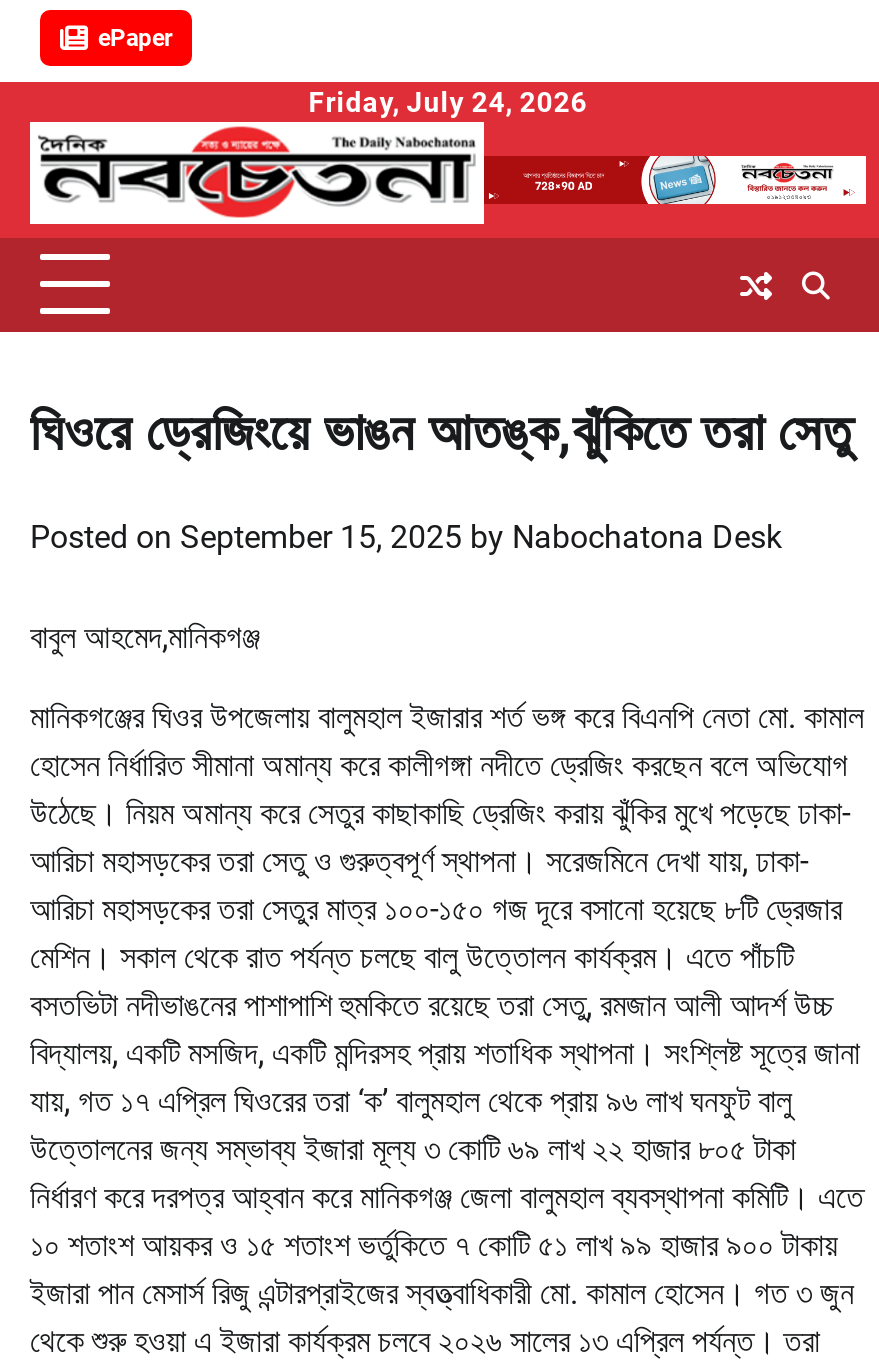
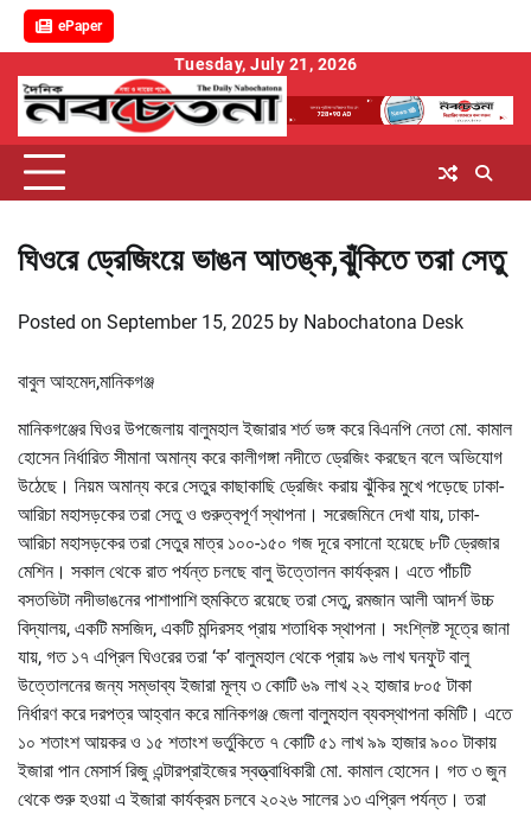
[308,86,588,118] Friday, July 24, 2026 -> [174,55,357,74] Tuesday, July 21, 2026

